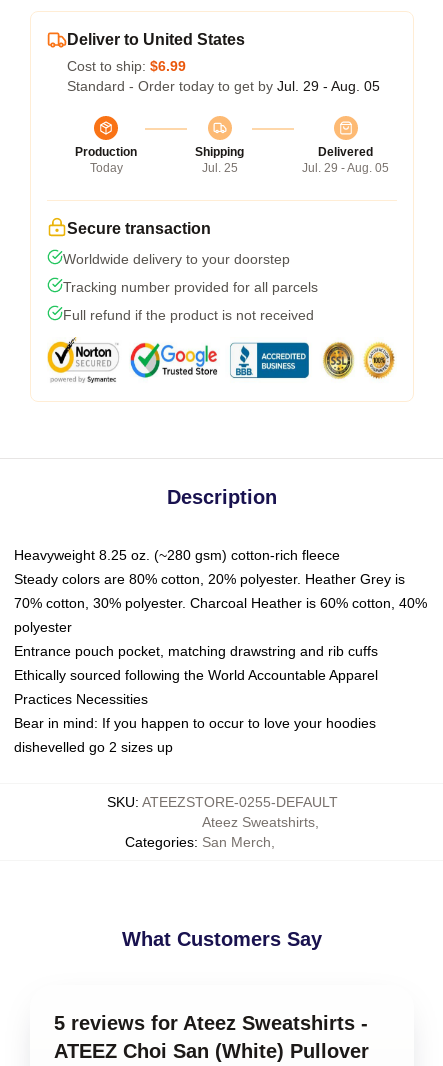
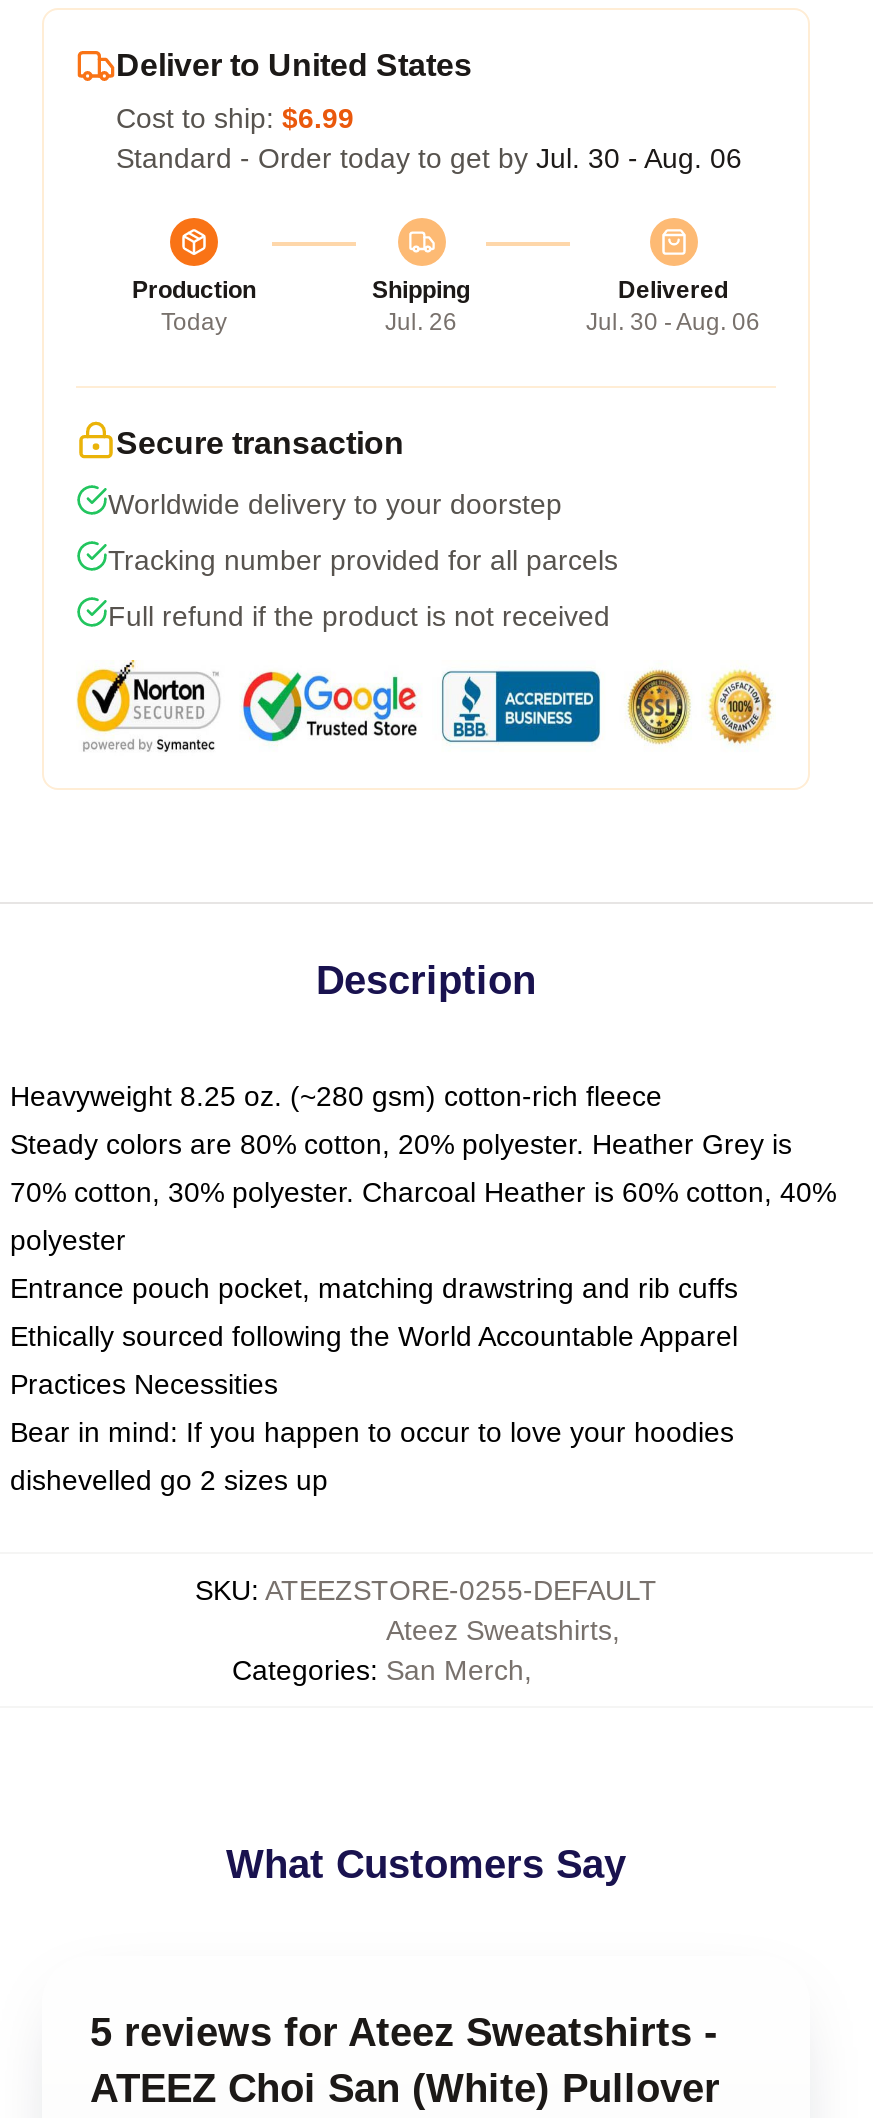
[67,78,380,94] Standard - Order today to get by Jul. 29 - Aug. 05 -> [116,141,742,173] Standard - Order today to get by Jul. 30 - Aug. 06
[201,161,237,175] Jul. 25 -> [385,307,457,335] Jul. 26
[302,161,389,175] Jul. 29 - Aug. 05 -> [586,307,760,335] Jul. 30 - Aug. 06

